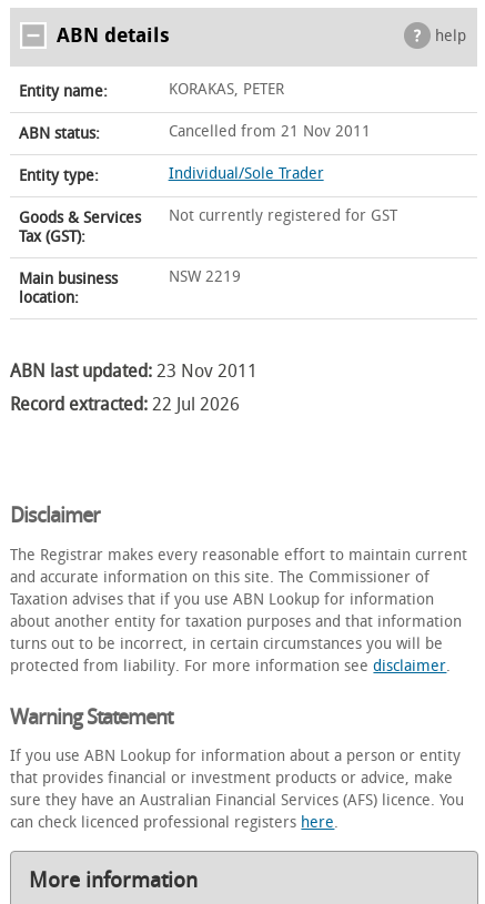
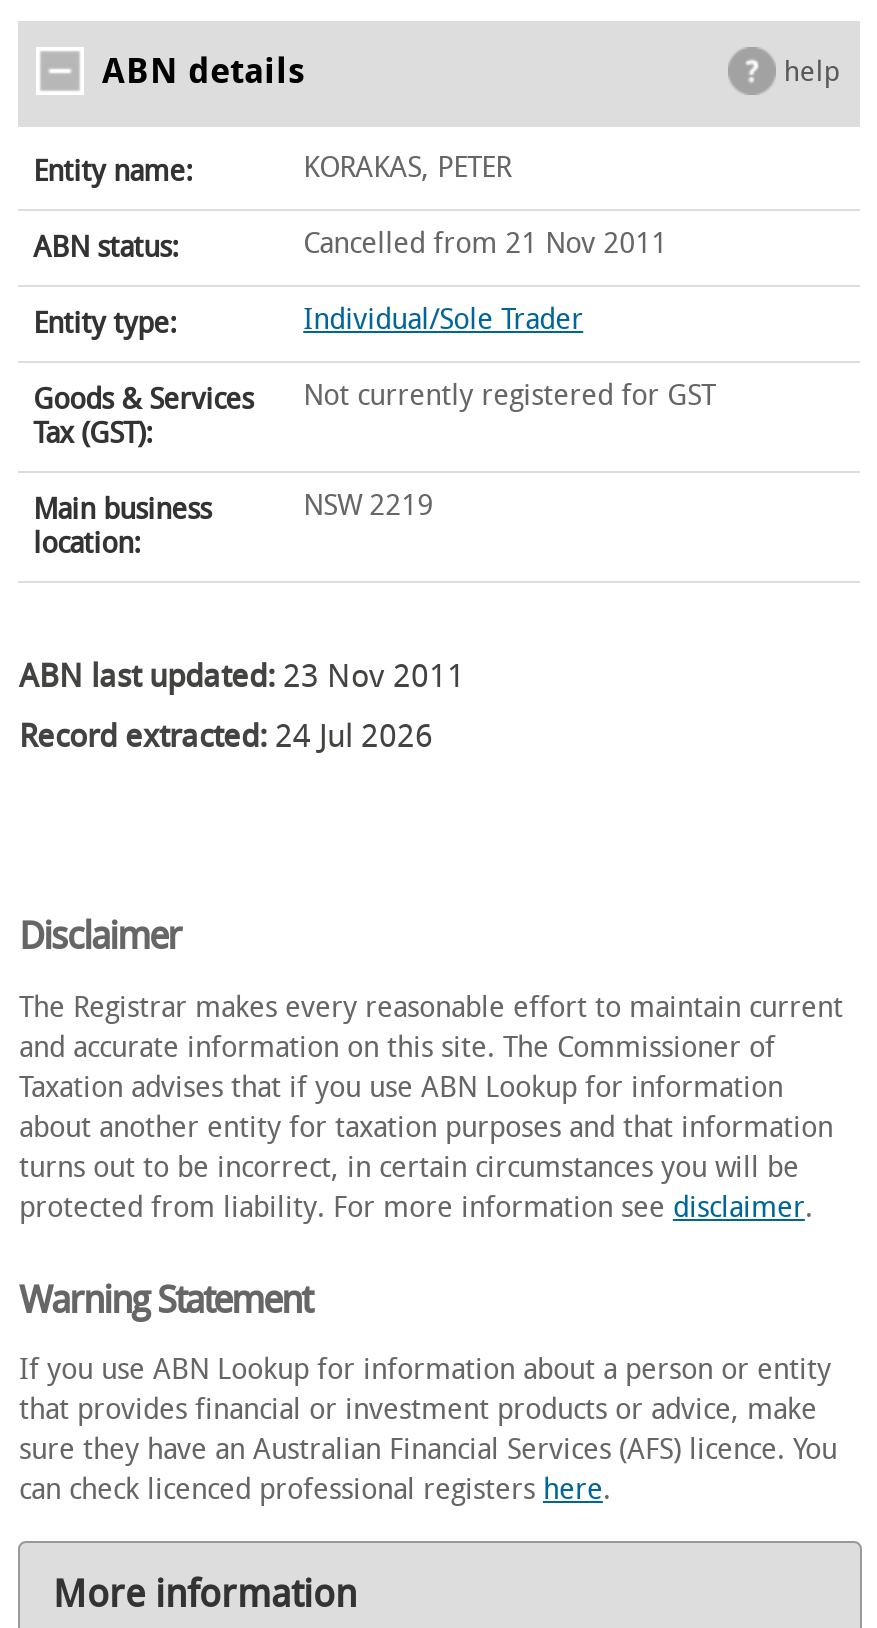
[10,394,240,415] Record extracted: 22 Jul 2026 -> [19,717,433,755] Record extracted: 24 Jul 2026

